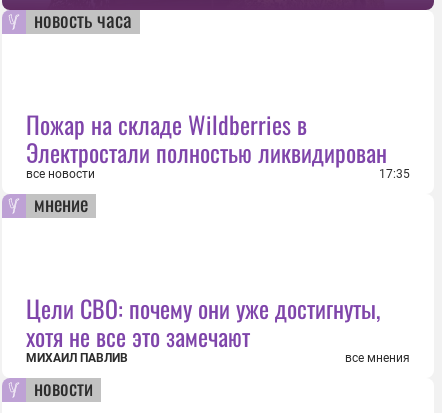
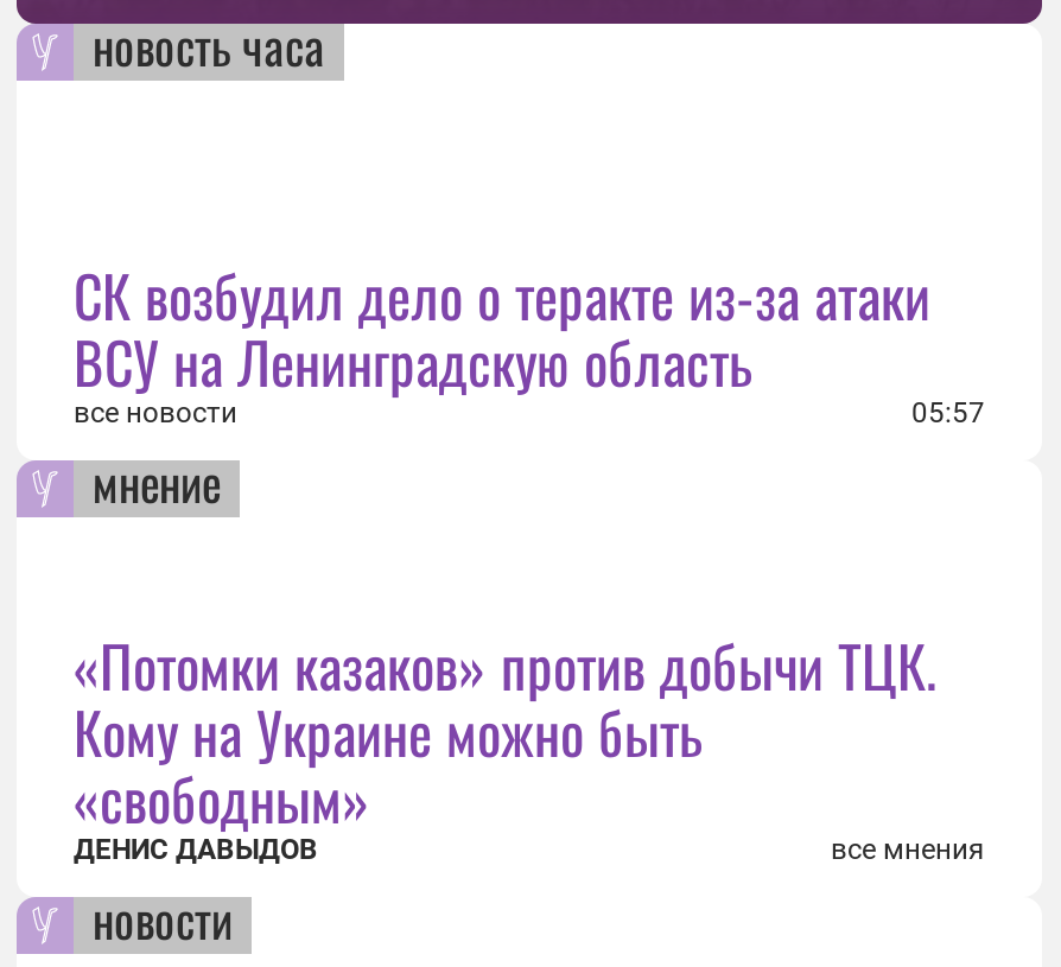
[26,106,387,170] Пожар на складе Wildberries в | Электростали полностью ликвидирован -> [74,252,930,403] СК возбудил дело о теракте из-за атаки | ВСУ на Ленинградскую область
[379,167,410,181] 17:35 -> [911,396,985,430] 05:57
[26,290,380,365] Цели СВО: почему они уже достигнуты, | хотя не все это замечают | МИХАИЛ ПАВЛИВ -> [74,622,938,866] «Потомки казаков» против добычи ТЦК. | Кому на Украине можно быть | «свободным» | ДЕНИС ДАВЫДОВ

